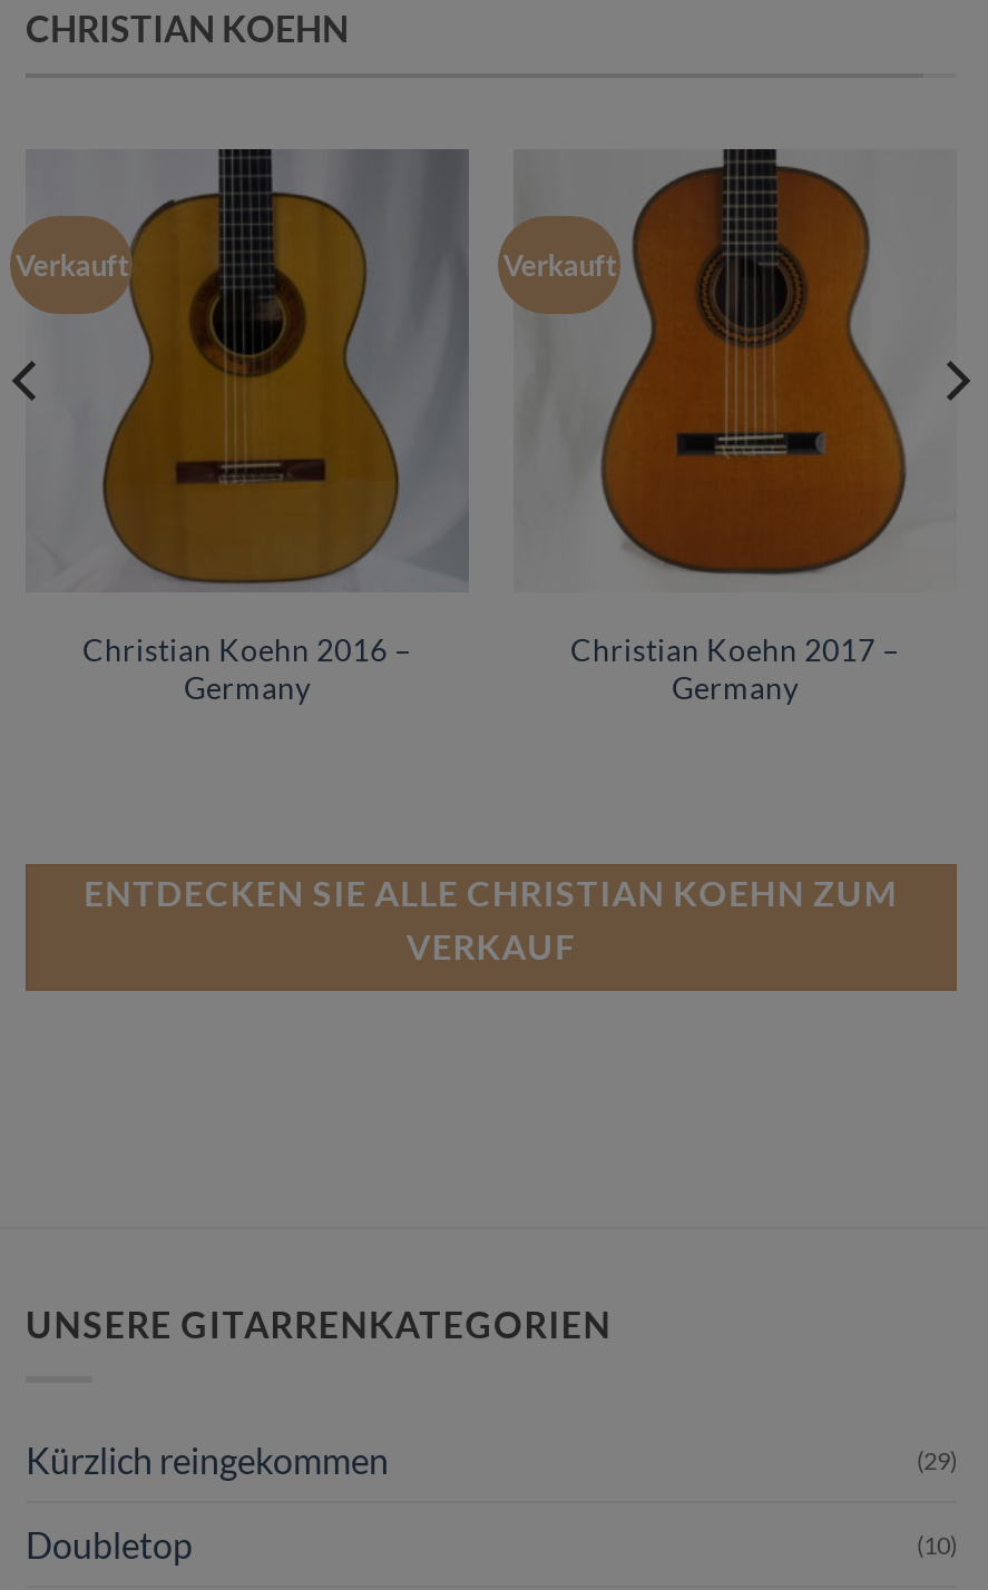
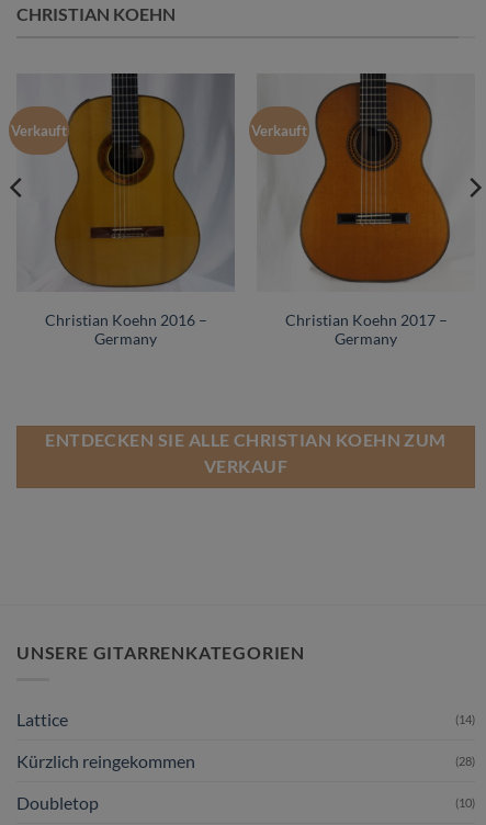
none -> [16,708,475,729] Lattice | (14)
[917,1444,957,1473] (29) -> [455,753,475,767] (28)

